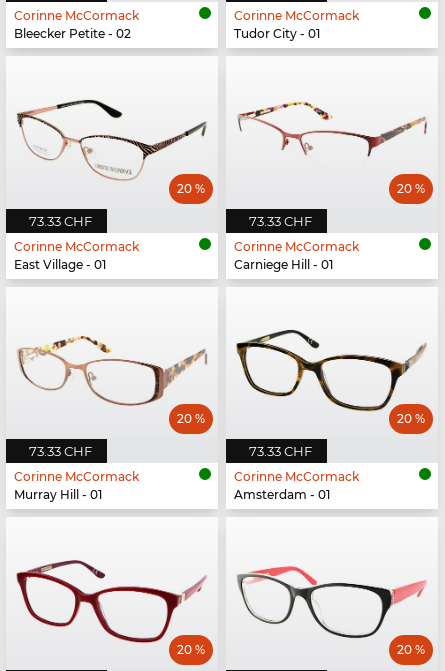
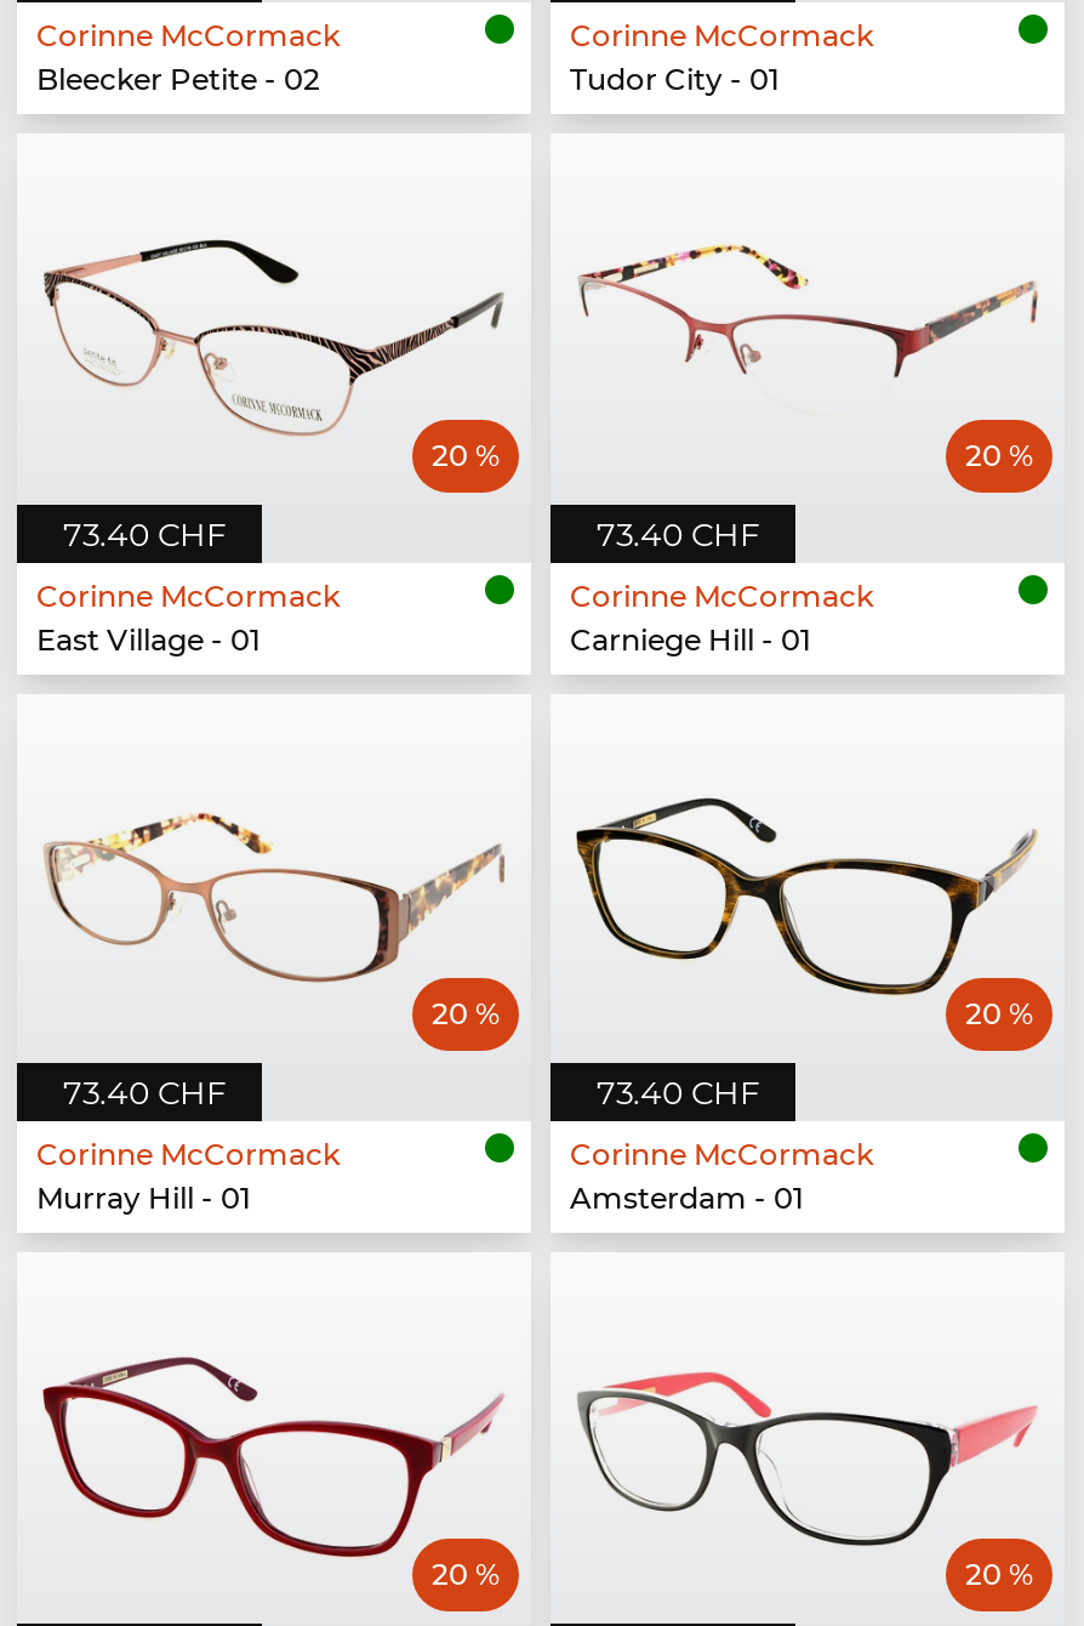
[29,213,92,229] 73.33 CHF -> [63,514,226,552] 73.40 CHF
[249,213,312,229] 73.33 CHF -> [597,514,759,552] 73.40 CHF
[29,443,92,459] 73.33 CHF -> [63,1074,226,1112] 73.40 CHF
[249,443,312,459] 73.33 CHF -> [597,1074,759,1112] 73.40 CHF

